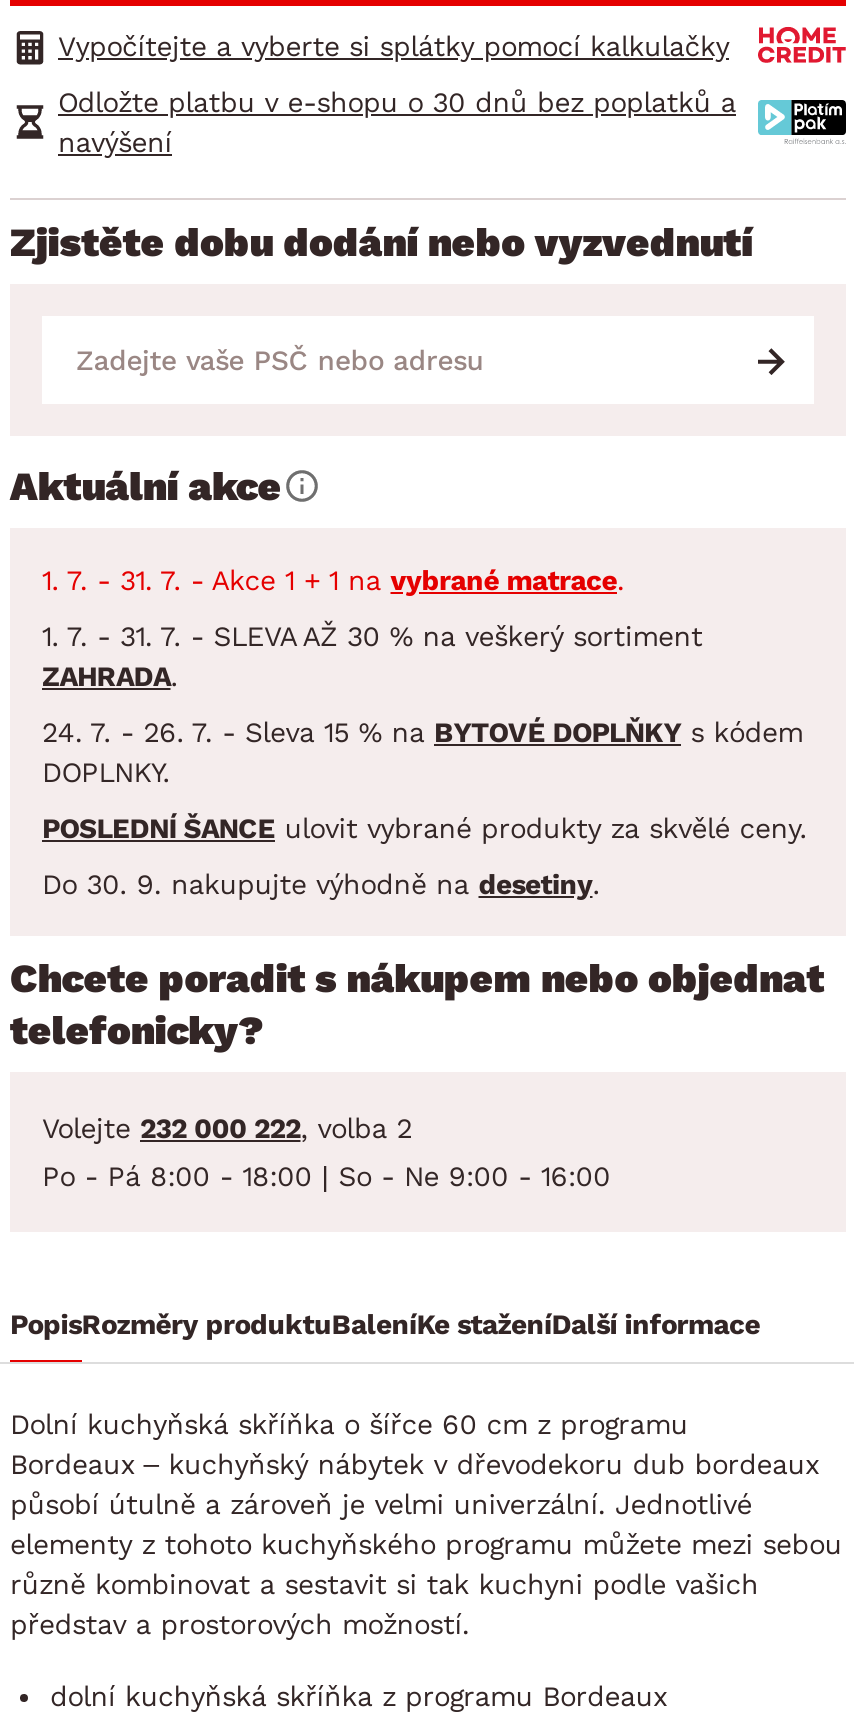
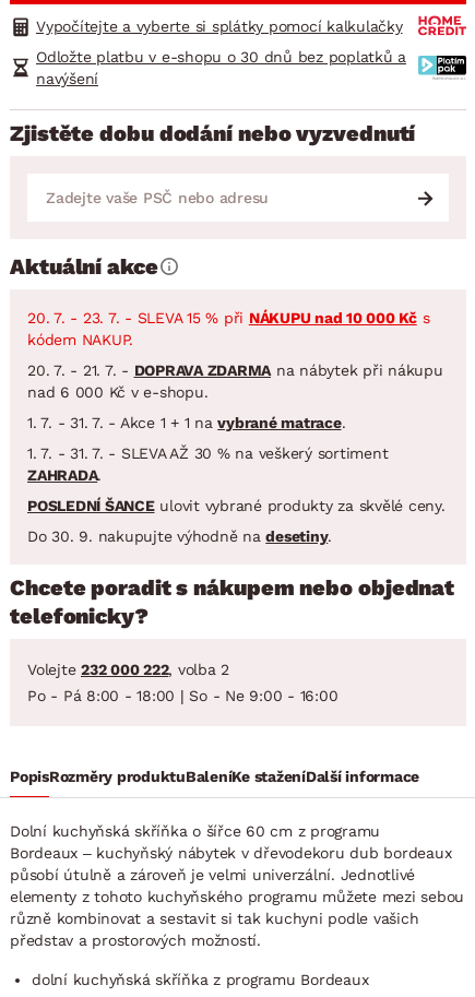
none -> [27,309,443,400] 20. 7. - 23. 7. - SLEVA 15 % při NÁKUPU nad 10 000 Kč s | kódem NAKUP. | 20. 7. - 21. 7. - DOPRAVA ZDARMA na nábytek při nákupu | nad 6 000 Kč v e-shopu.
moved [42,563,702,691] -> [27,413,388,483]: 1. 7. - 31. 7. - Akce 1 + 1 na vybrané matrace. | 1. 7. - 31. 7. - SLEVA AŽ 30 % na veškerý sortiment | ZAHRADA.
[42,715,803,787] 24. 7. - 26. 7. - Sleva 15 % na BYTOVÉ DOPLŇKY s kódem | DOPLNKY. -> none

